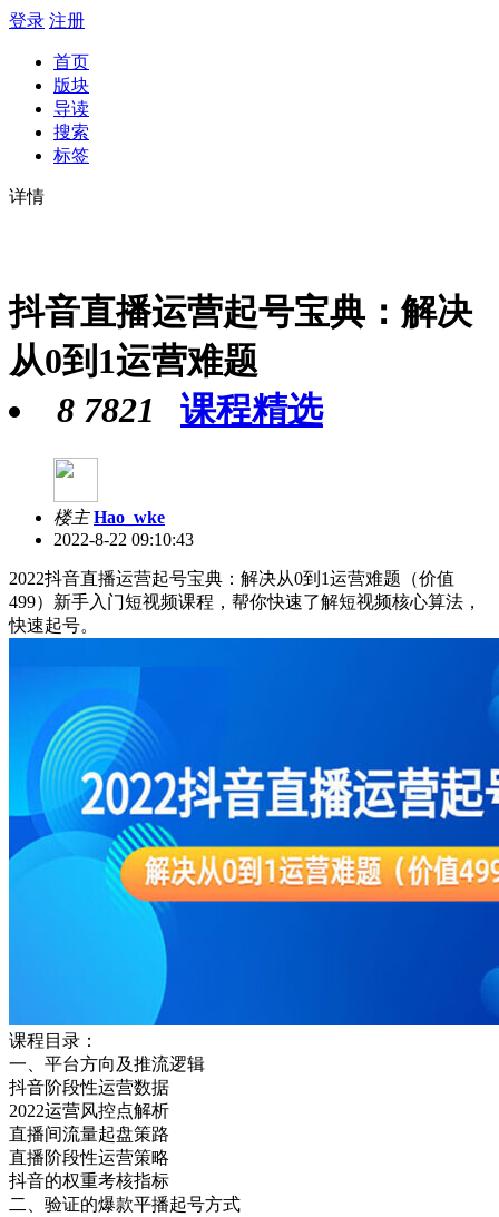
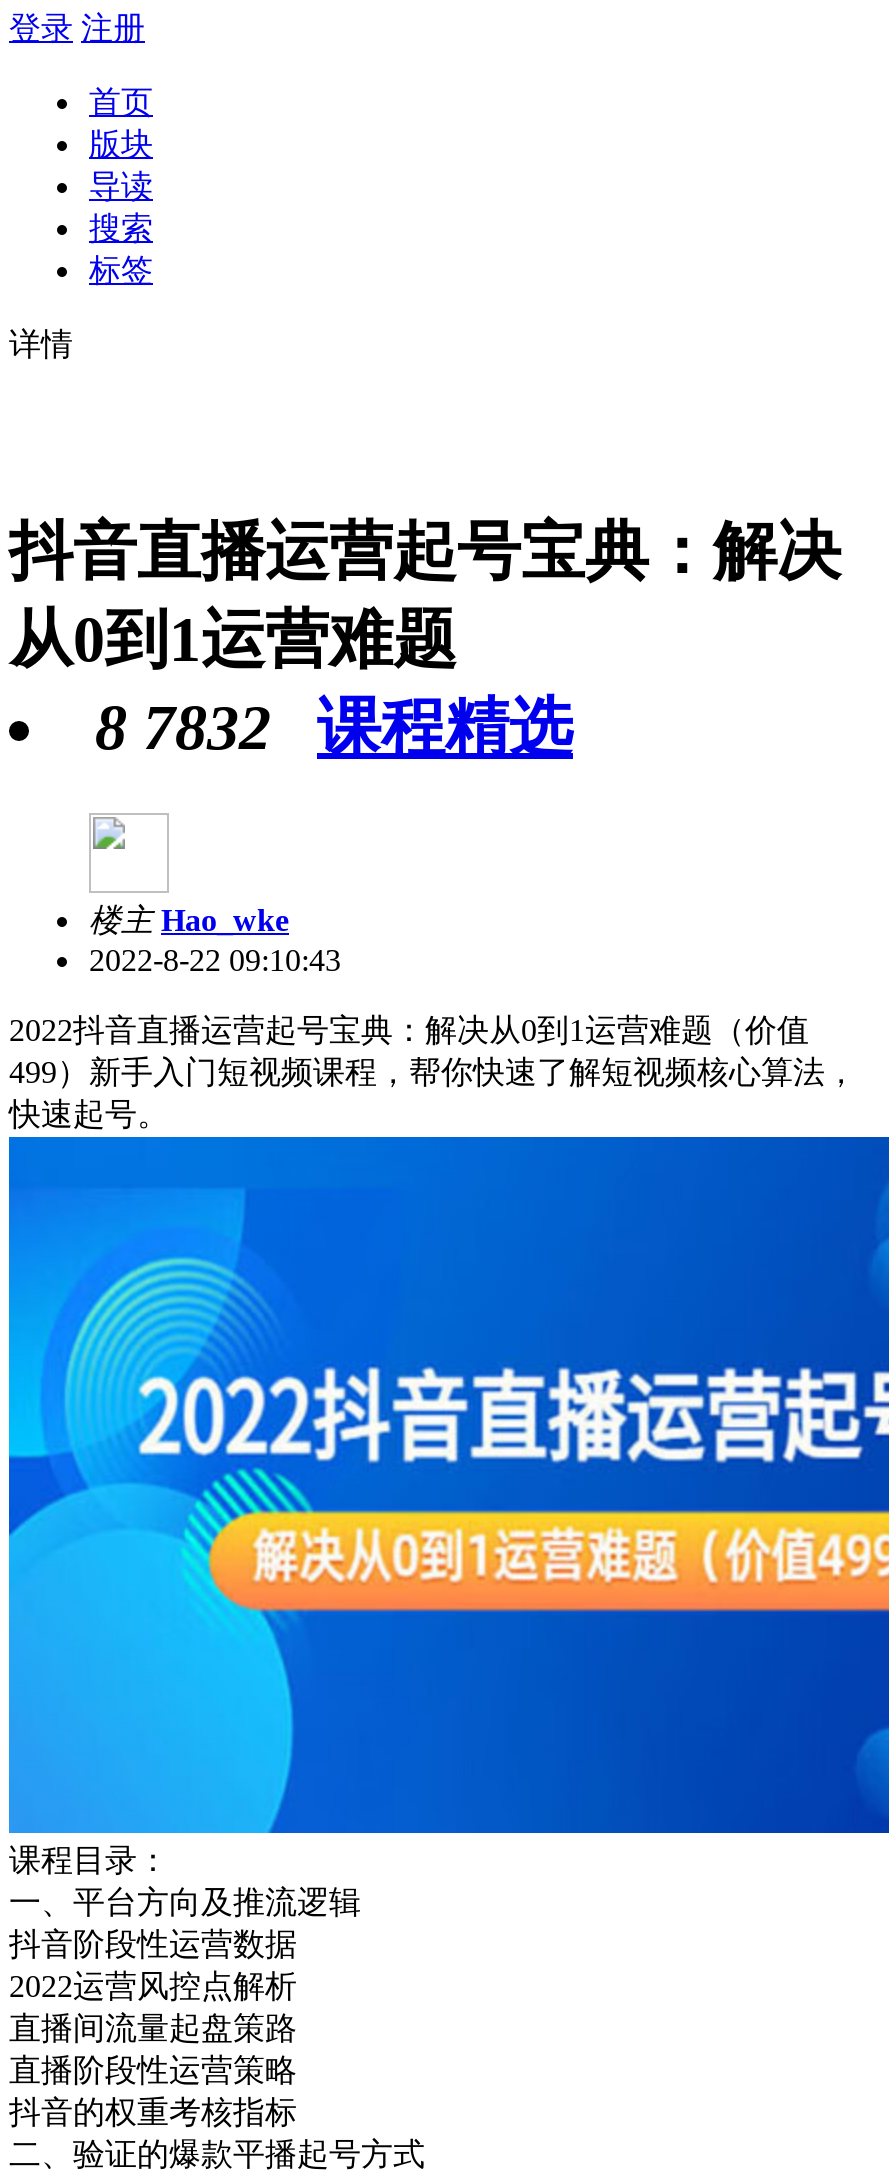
[57,390,155,430] 8 7821 -> [95,692,271,764] 8 7832

